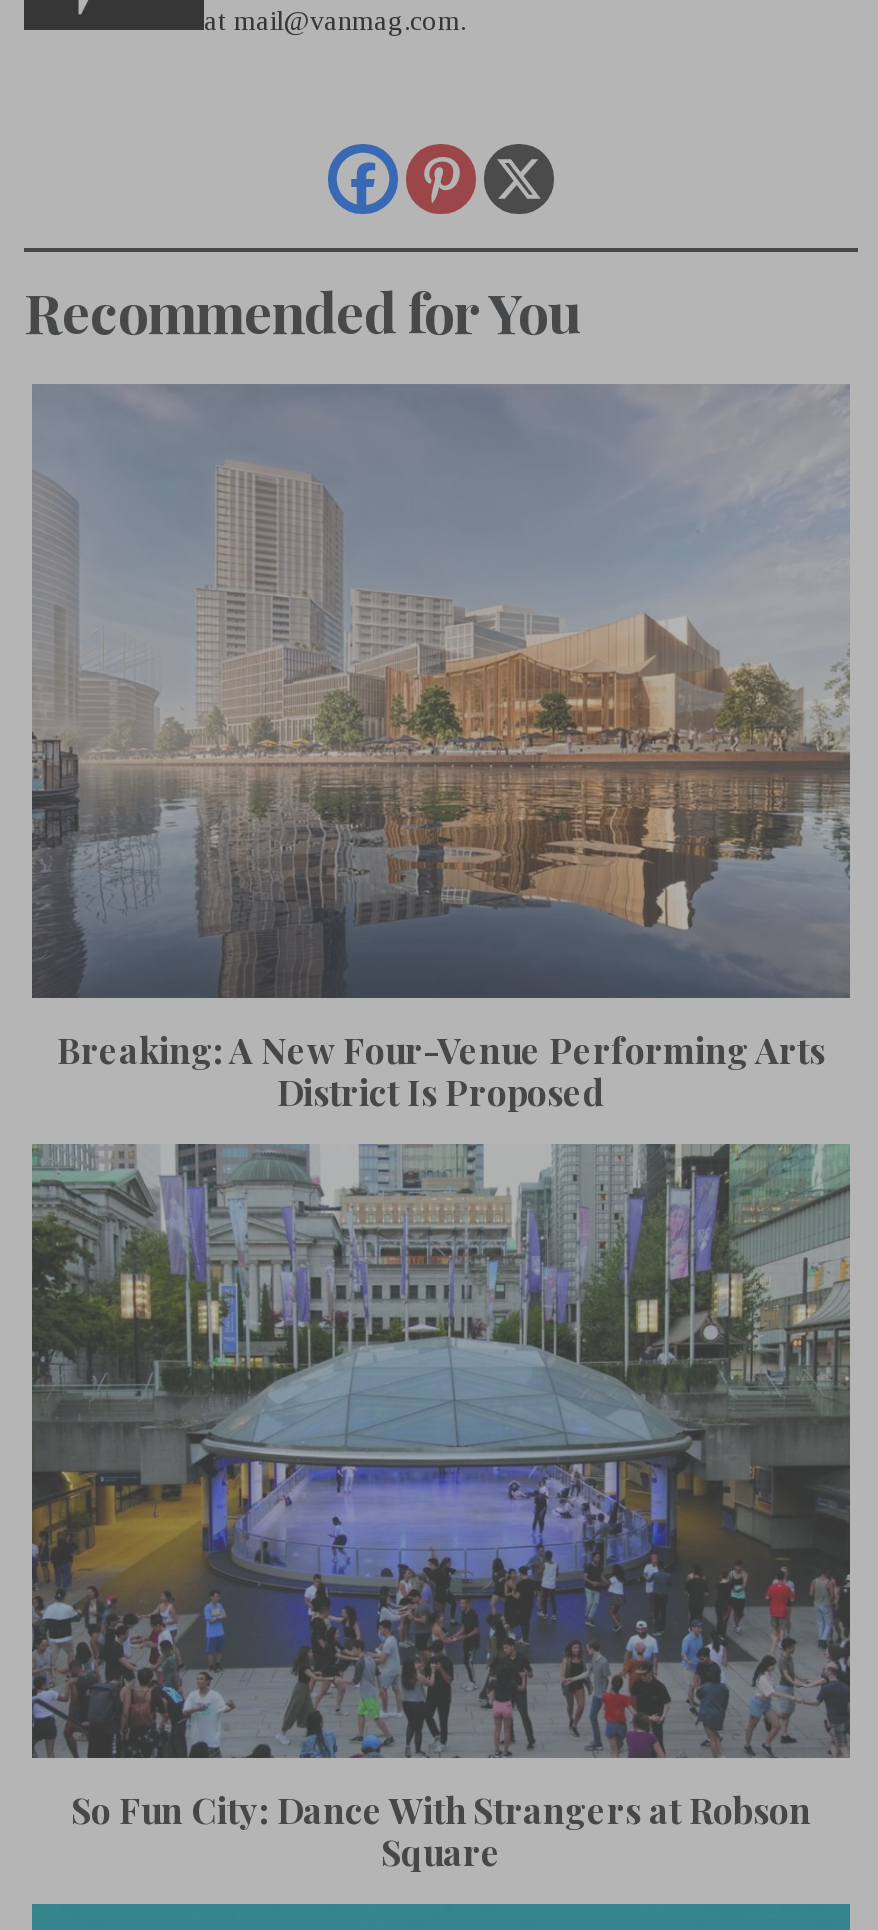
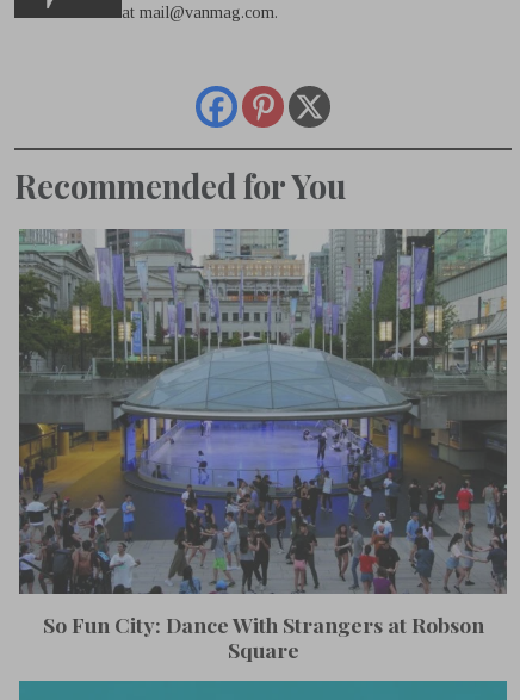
[30,382,852,1114] [image] | Breaking: A New Four-Venue Performing Arts | District Is Proposed -> none

